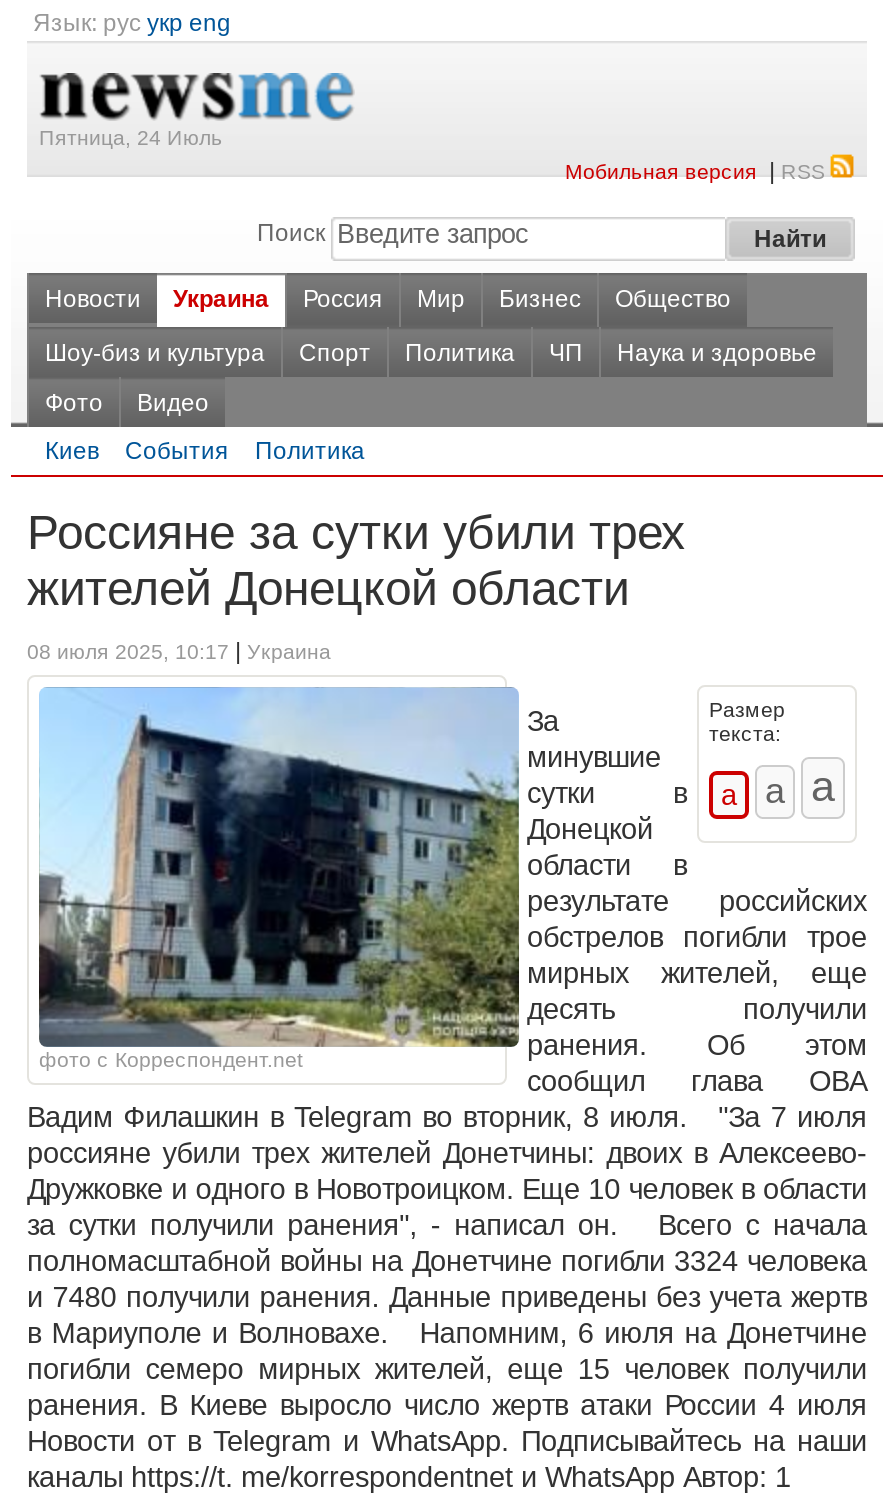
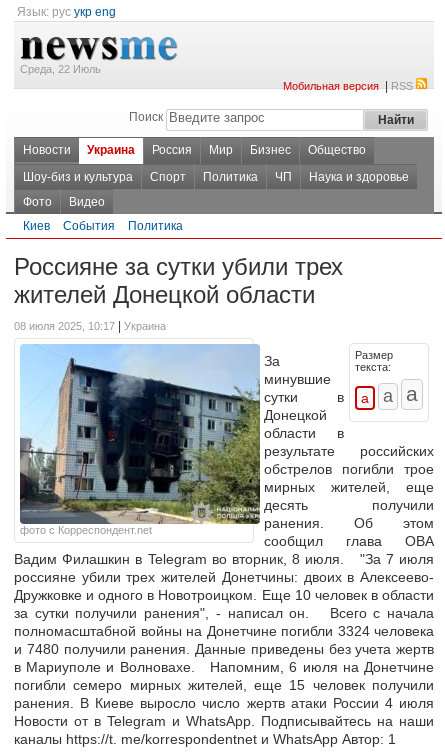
[39,125,223,149] Пятница, 24 Июль -> [20,63,101,75] Среда, 22 Июль

